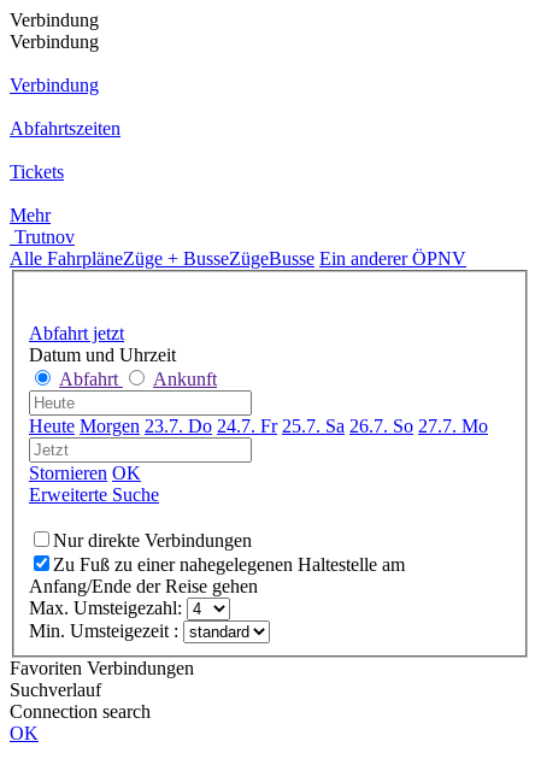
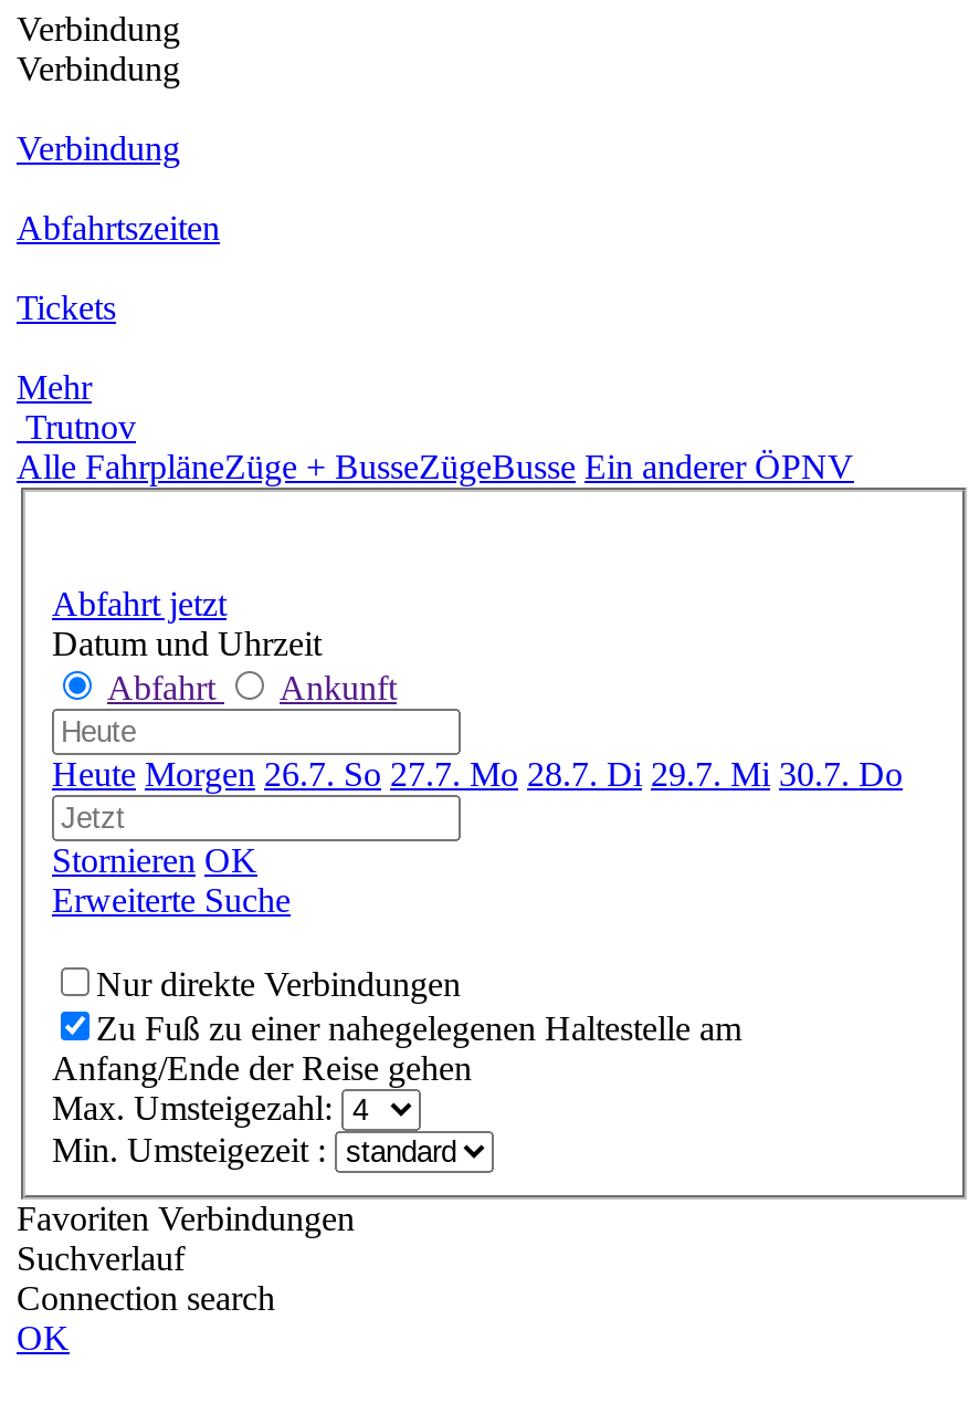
[29,415,488,436] Heute Morgen 23.7. Do 24.7. Fr 25.7. Sa 26.7. So 27.7. Mo -> [52,754,903,792] Heute Morgen 26.7. So 27.7. Mo 28.7. Di 29.7. Mi 30.7. Do

